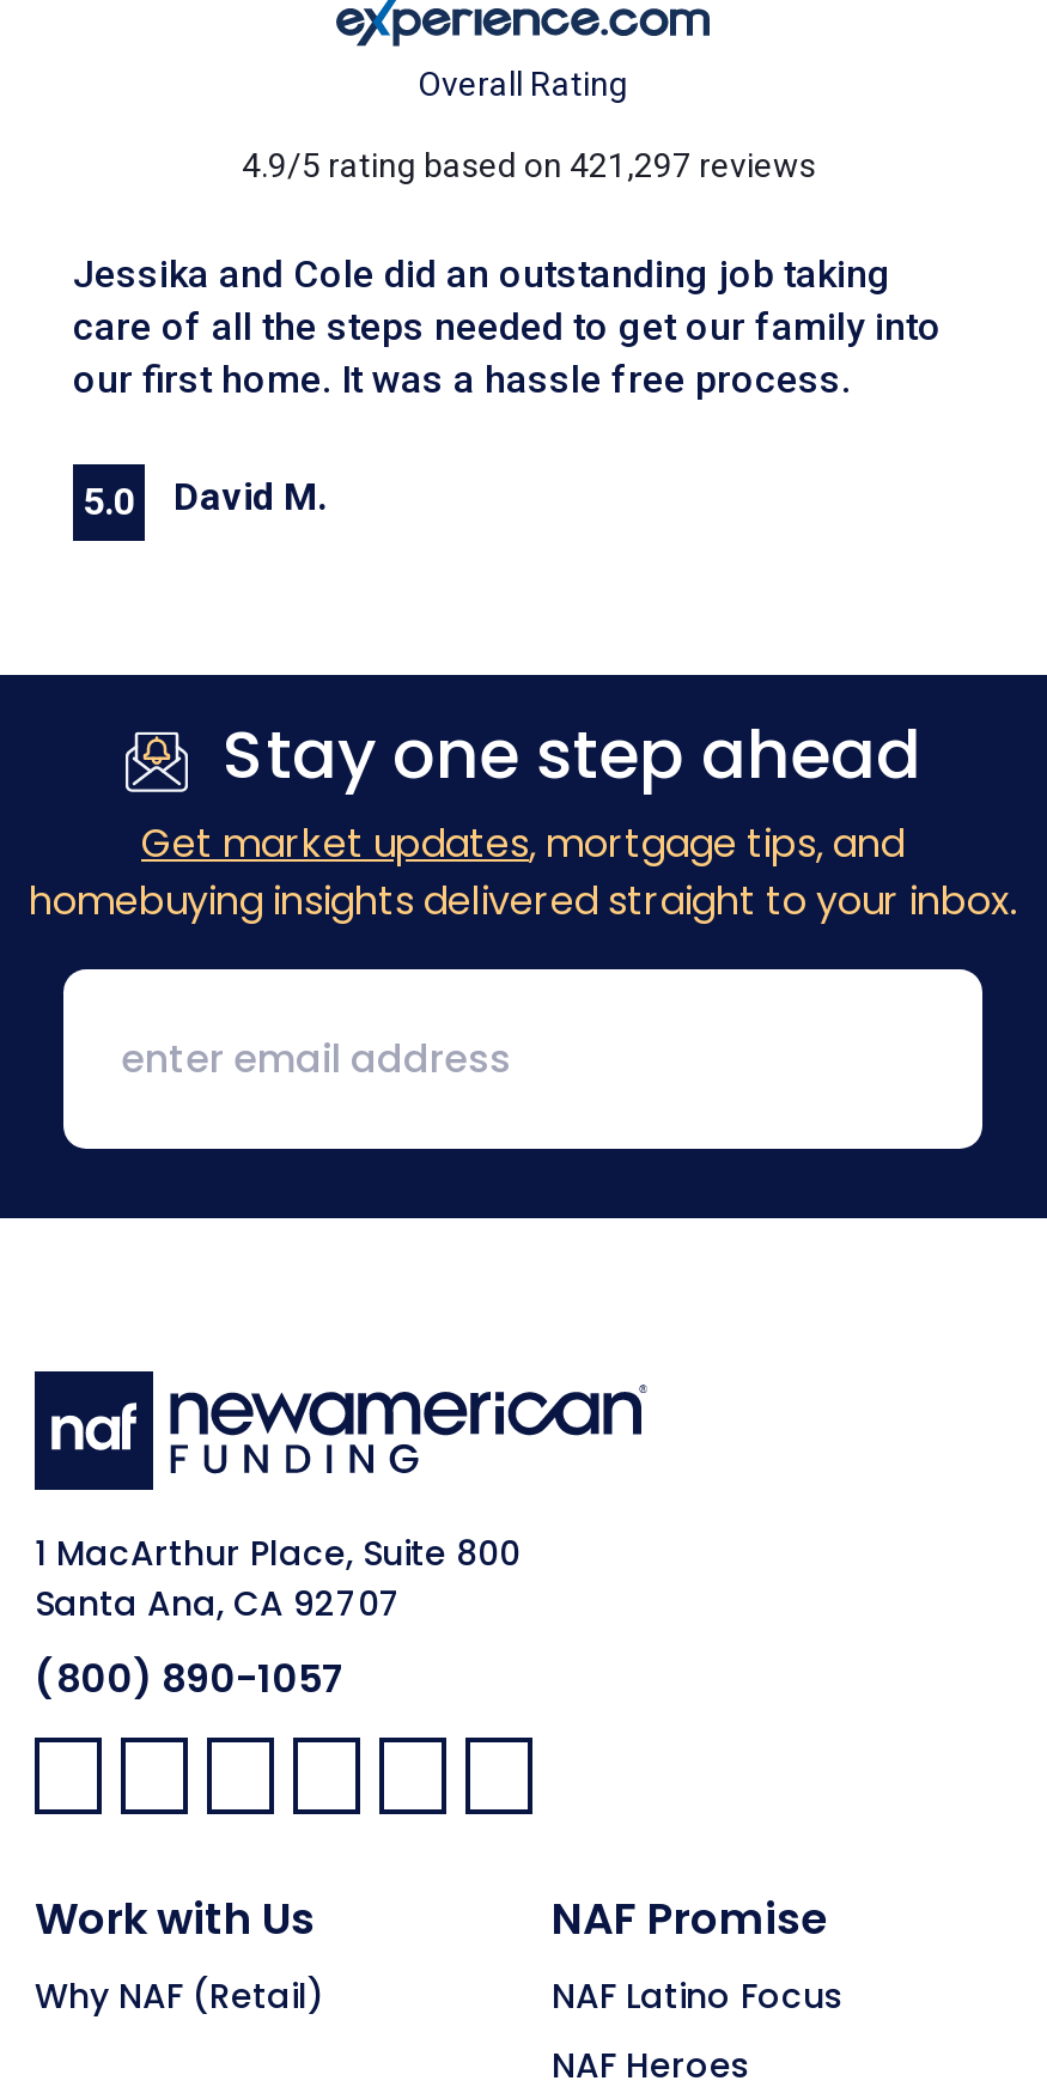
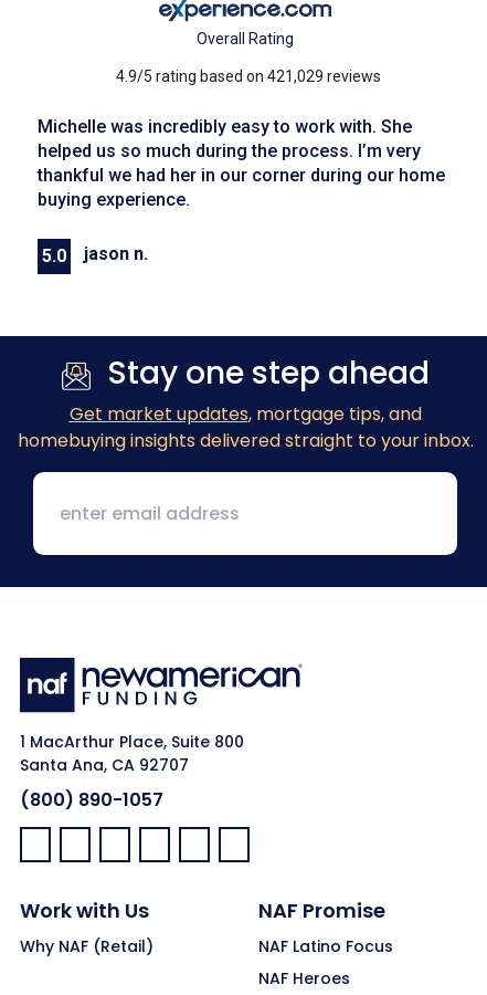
[242,147,816,185] 4.9/5 rating based on 421,297 reviews -> [115,68,380,86] 4.9/5 rating based on 421,029 reviews
[73,252,942,403] Jessika and Cole did an outstanding job taking | care of all the steps needed to get our family into | our first home. It was a hassle free process. -> [38,117,445,210] Michelle was incredibly easy to work with. She | helped us so much during the process. I’m very | thankful we had her in our corner during our home | buying experience.
[174,475,327,520] David M. -> [84,244,148,265] jason n.

